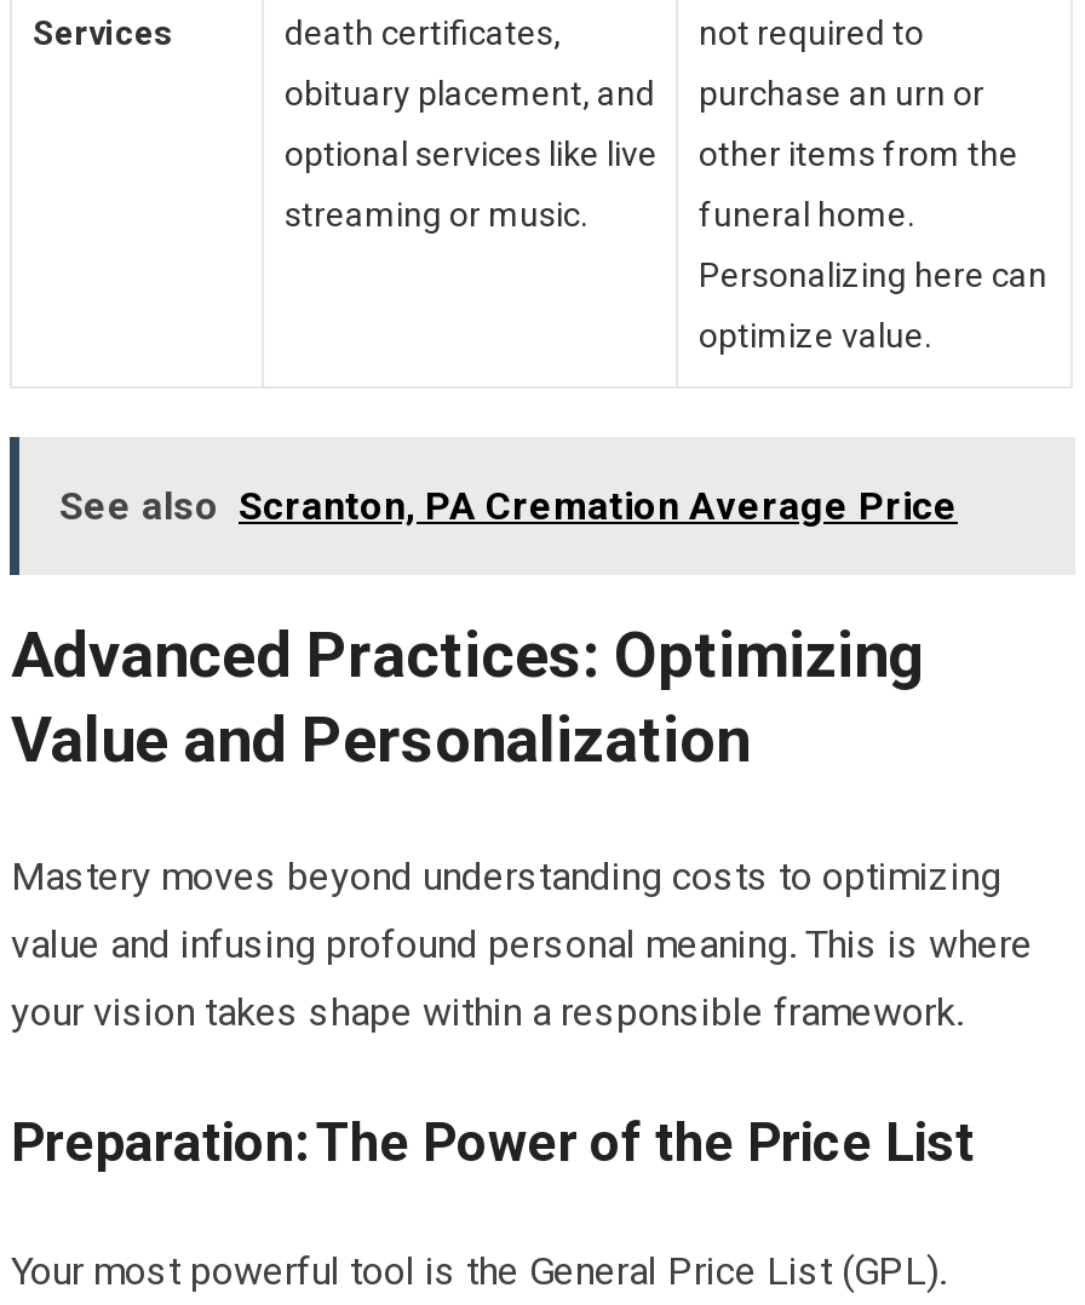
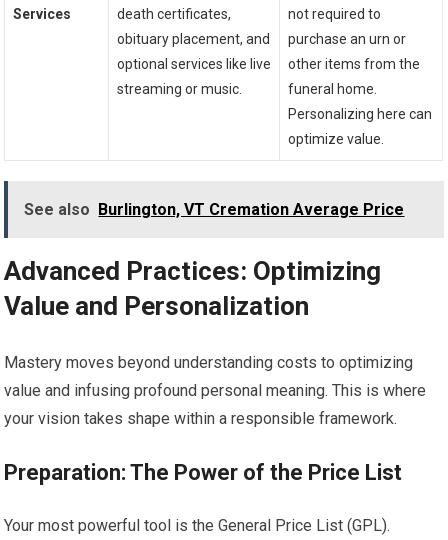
[59,482,958,528] See also Scranton, PA Cremation Average Price -> [24,200,404,219] See also Burlington, VT Cremation Average Price

